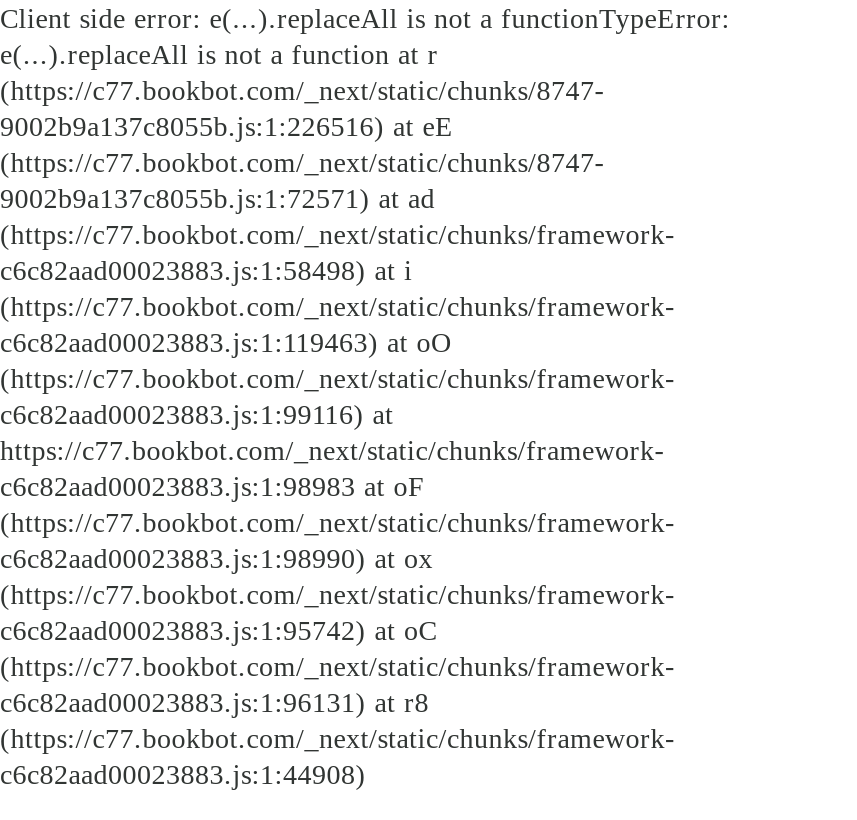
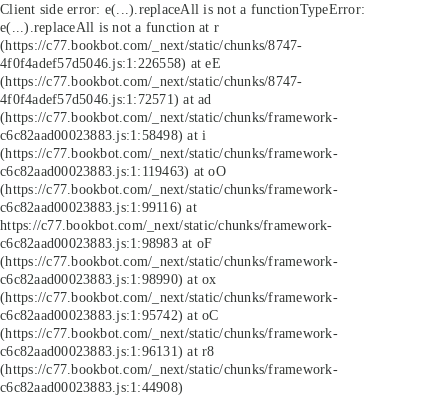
[0,110,454,142] 9002b9a137c8055b.js:1:226516) at eE -> [0,55,221,71] 4f0f4adef57d5046.js:1:226558) at eE
[0,182,435,214] 9002b9a137c8055b.js:1:72571) at ad -> [0,91,211,107] 4f0f4adef57d5046.js:1:72571) at ad

